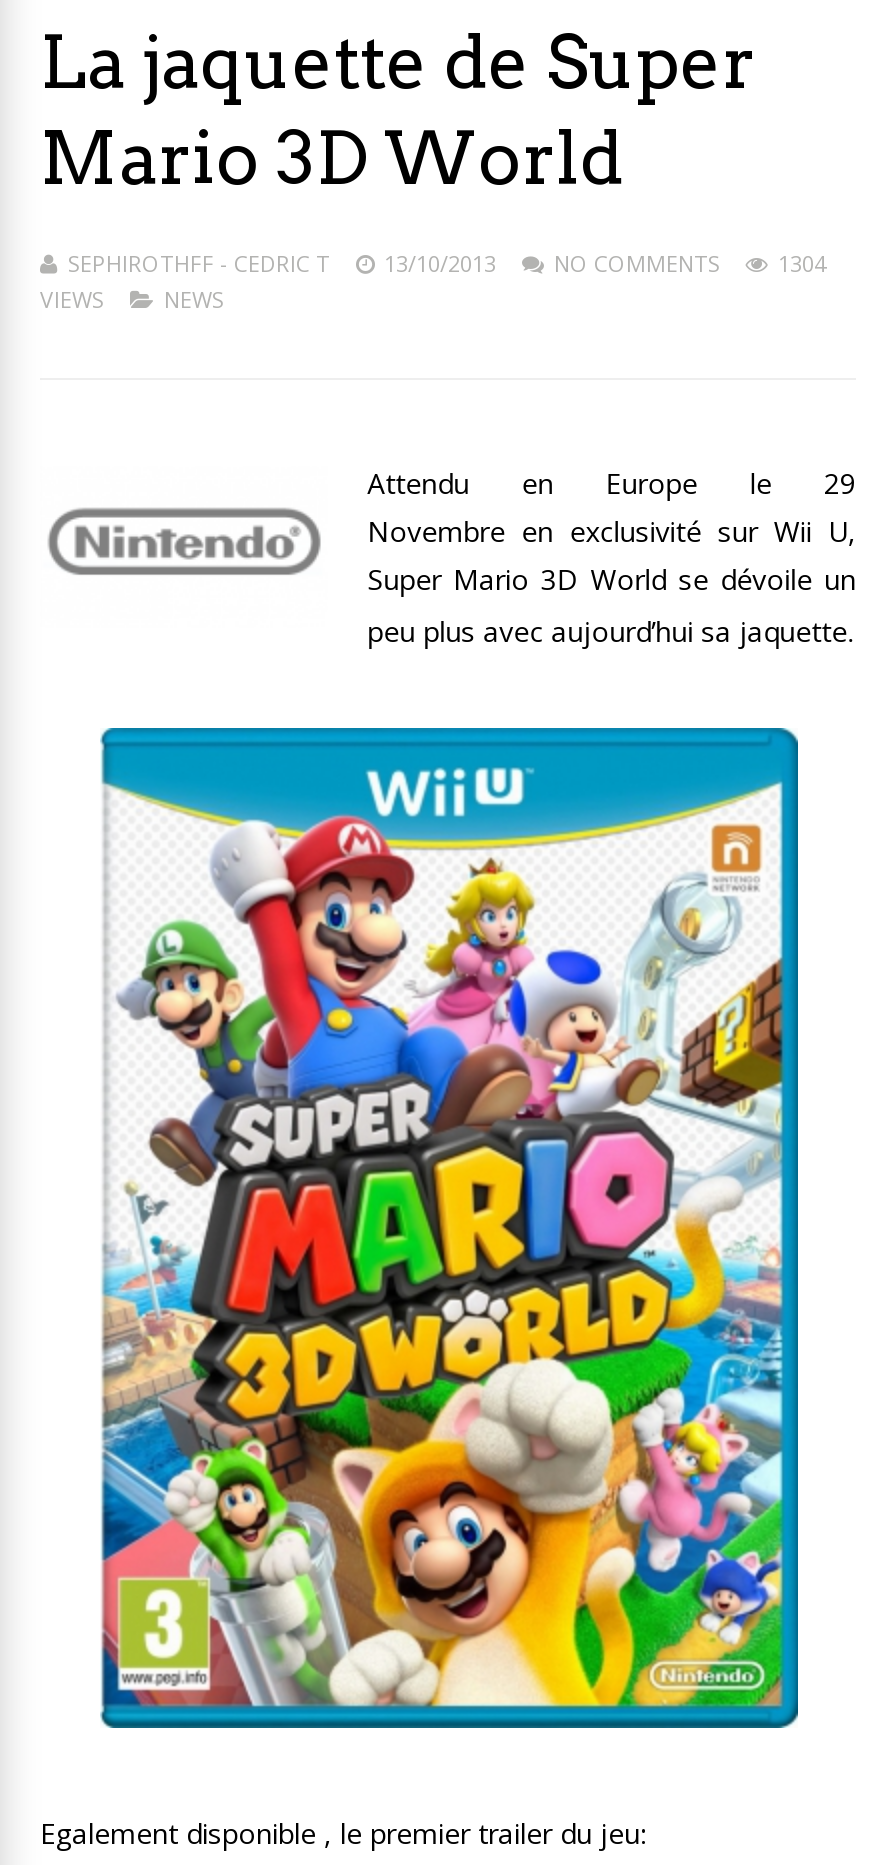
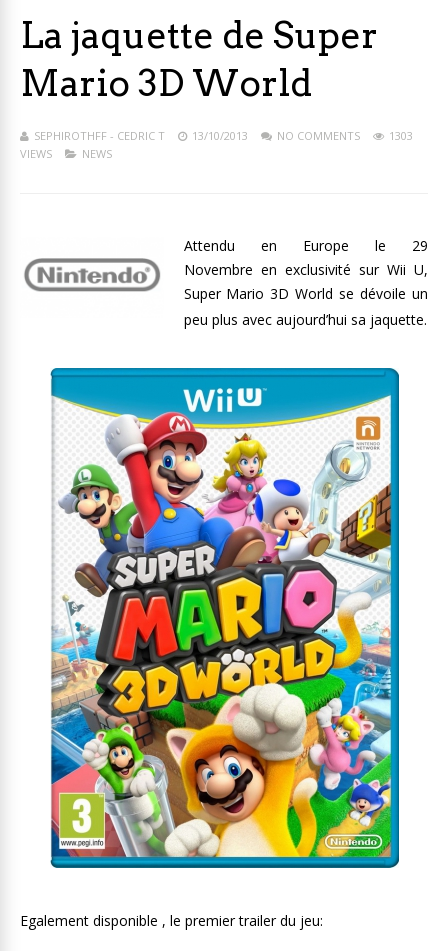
[68,248,826,278] SEPHIROTHFF - CEDRIC T 13/10/2013 NO COMMENTS 1304 -> [34,128,413,143] SEPHIROTHFF - CEDRIC T 13/10/2013 NO COMMENTS 1303

